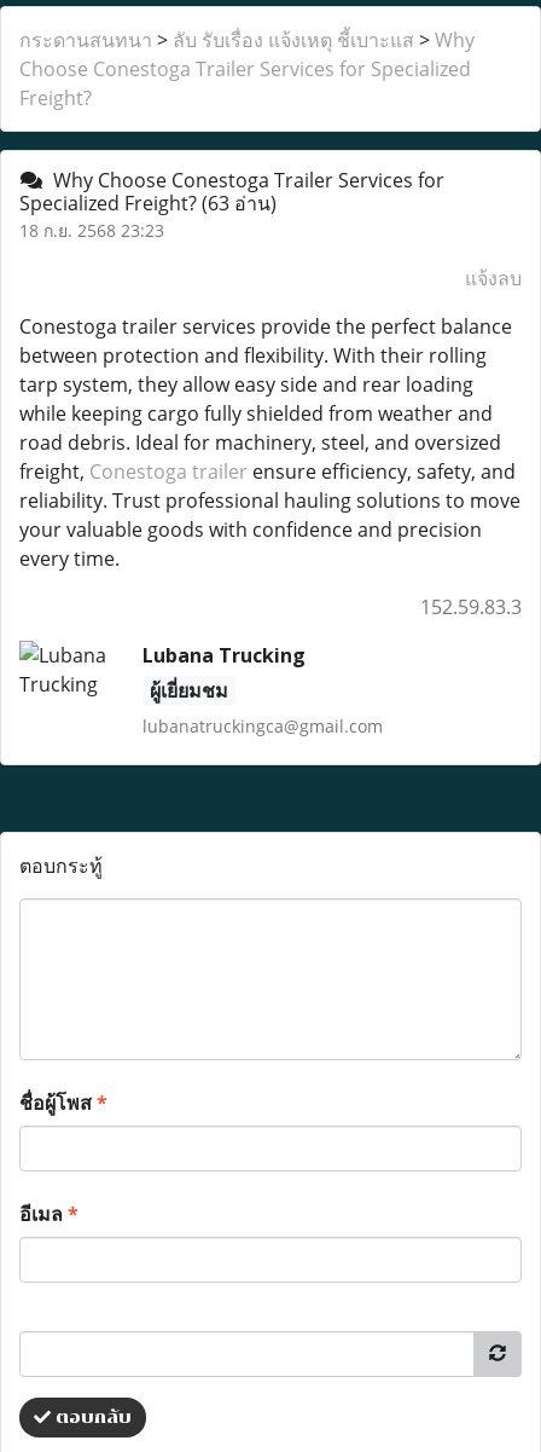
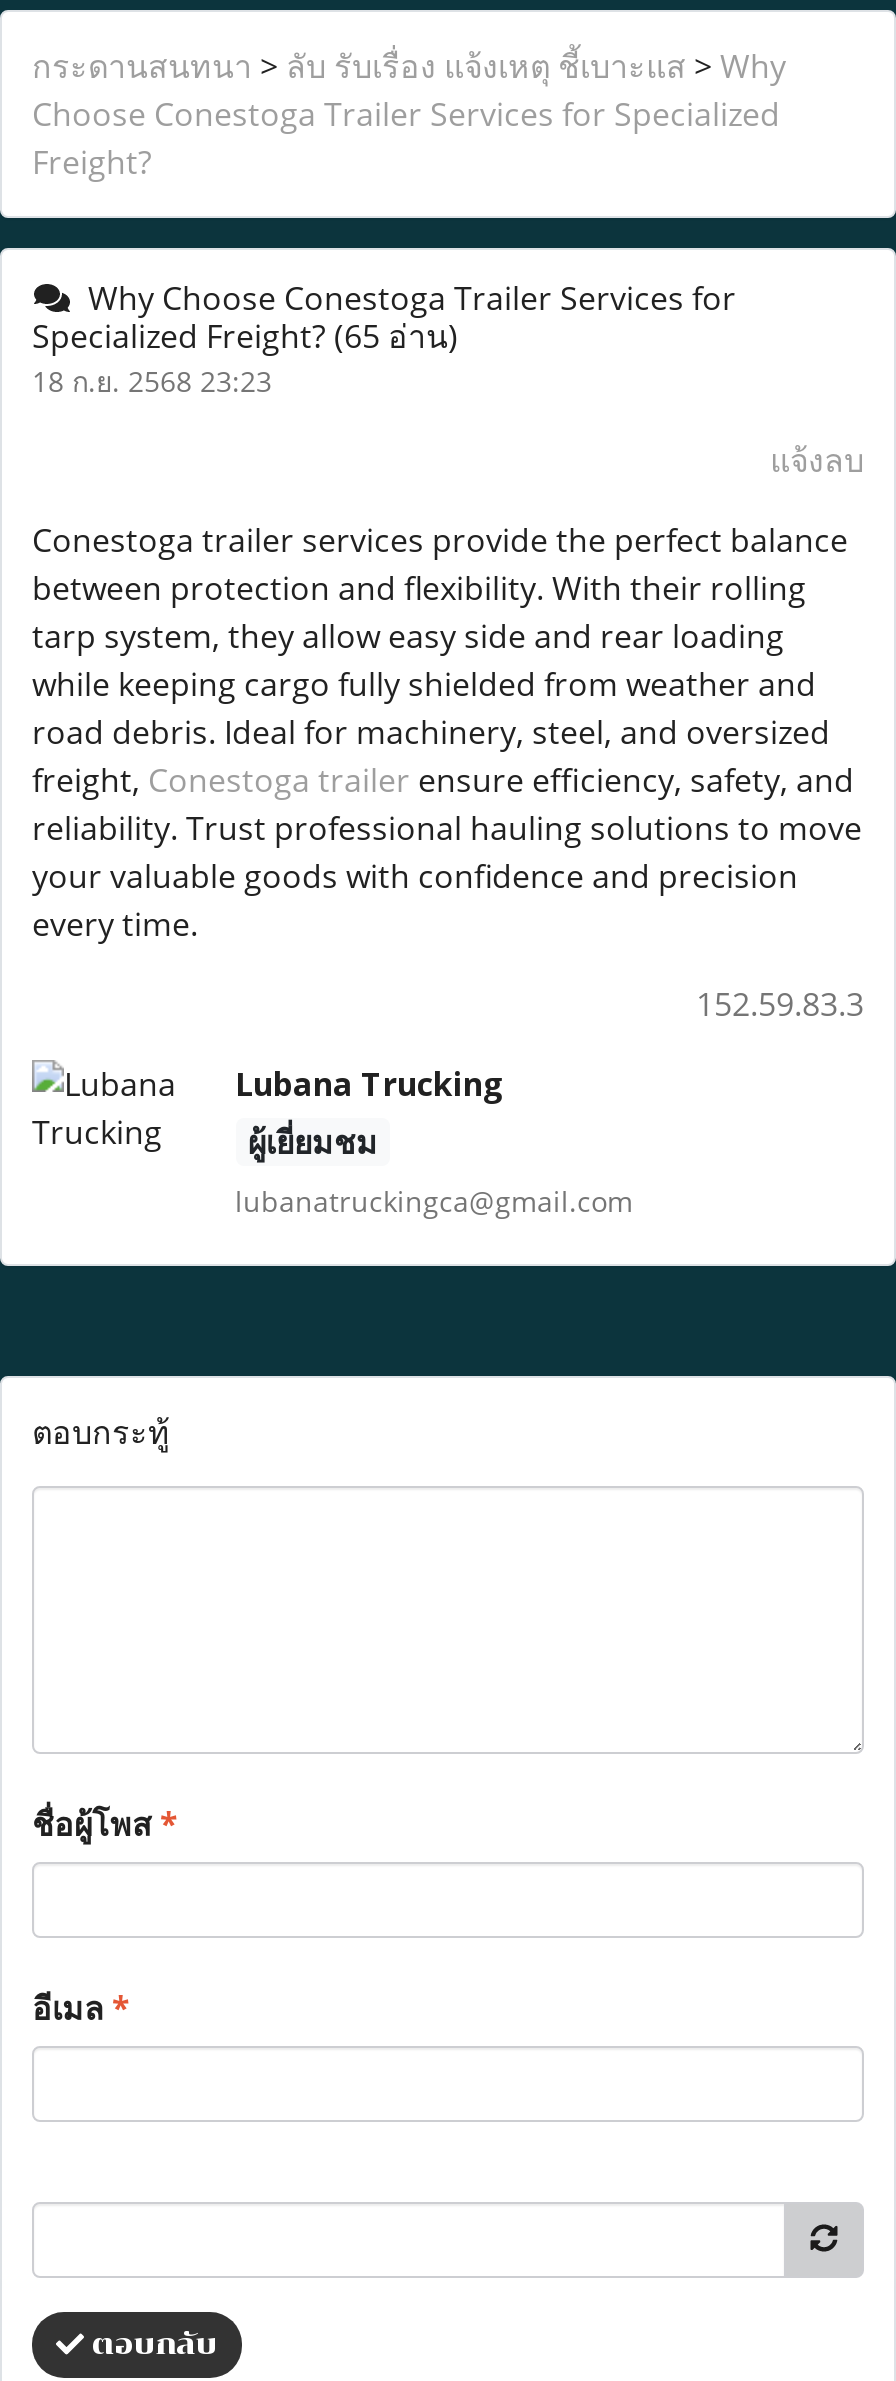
[19,190,277,216] Specialized Freight? (63 อ่าน) -> [32,314,458,358] Specialized Freight? (65 อ่าน)

